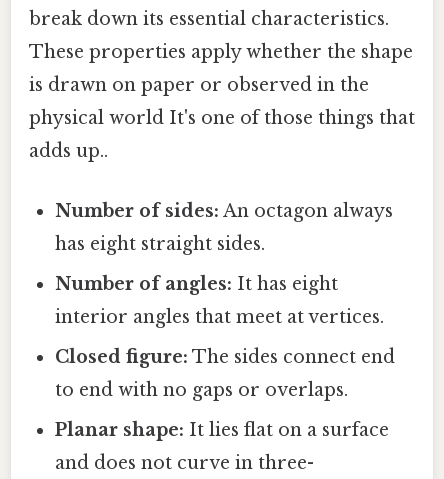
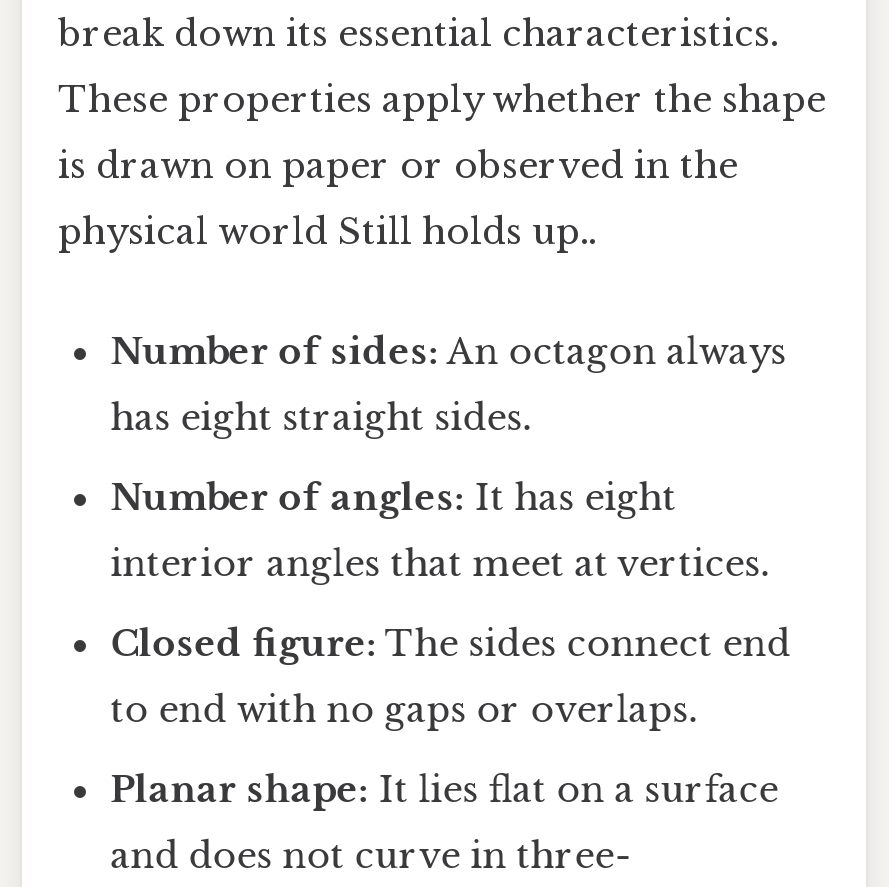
[29,107,415,162] physical world It's one of those things that | adds up.. -> [58,211,596,255] physical world Still holds up..

